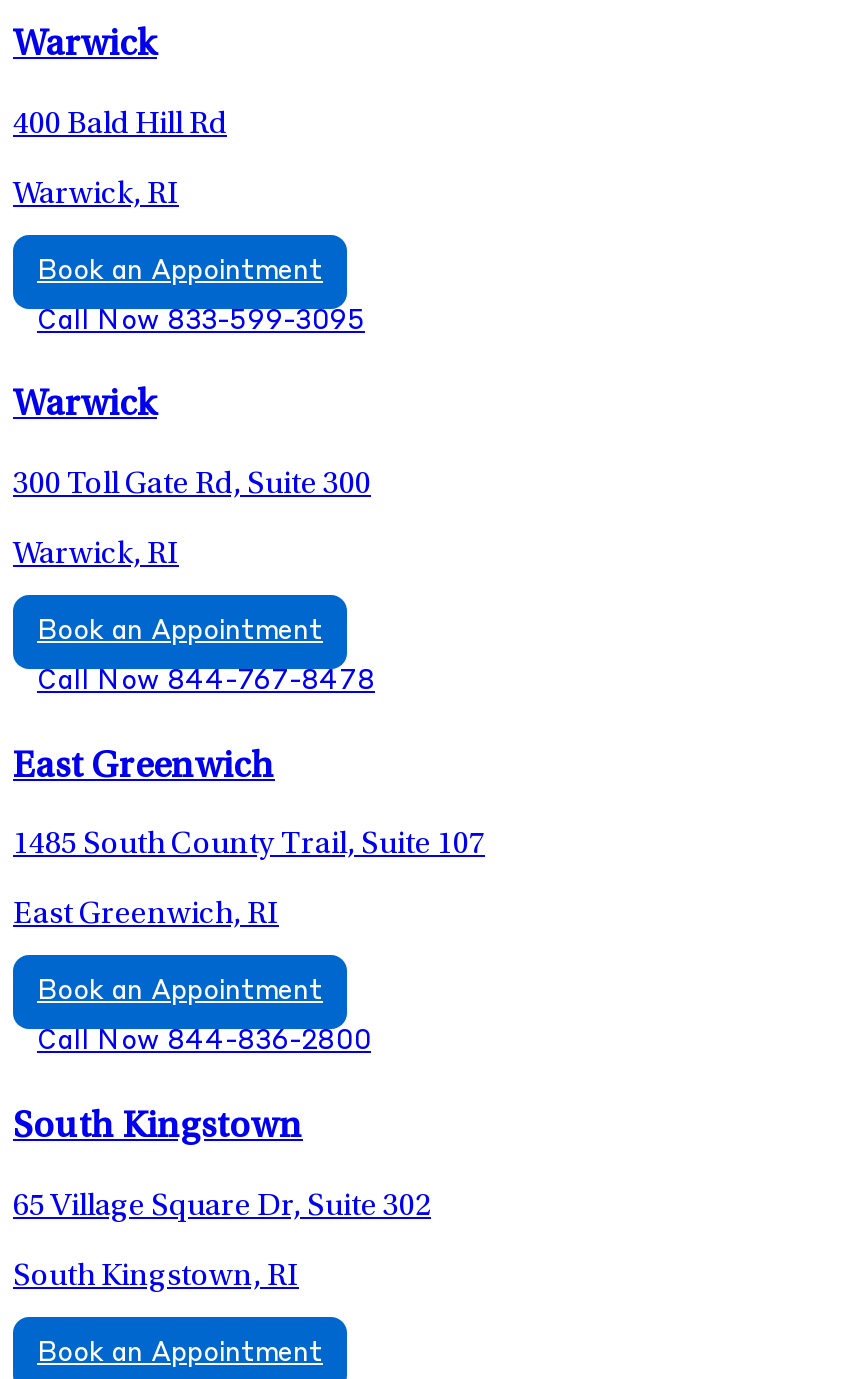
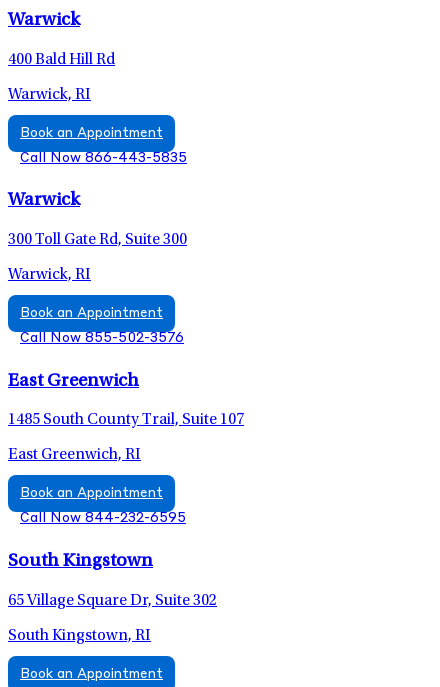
[37,308,365,334] Call Now 833-599-3095 -> [20,152,187,165] Call Now 866-443-5835
[37,669,375,695] Call Now 844-767-8478 -> [20,332,184,345] Call Now 855-502-3576
[37,1030,371,1056] Call Now 844-836-2800 -> [20,512,186,525] Call Now 844-232-6595

